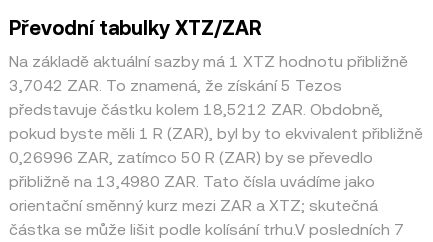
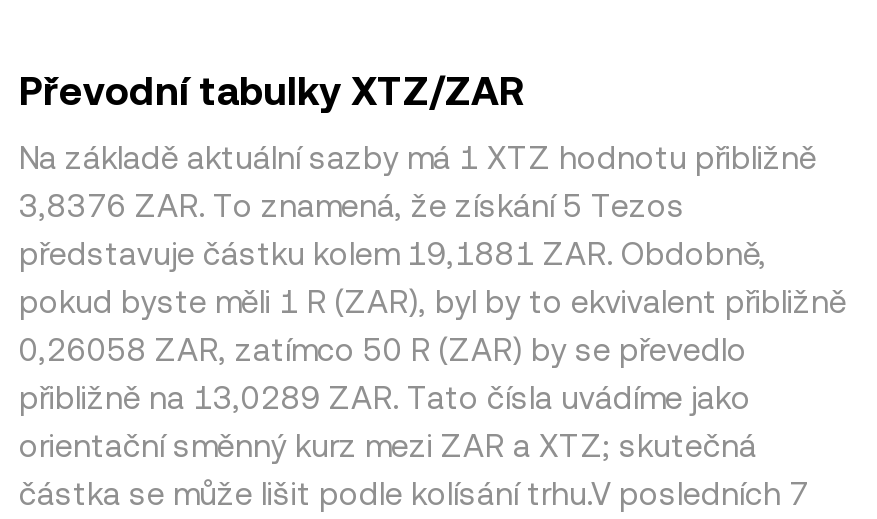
[9,76,342,95] 3,7042 ZAR. To znamená, že získání 5 Tezos -> [19,187,685,225] 3,8376 ZAR. To znamená, že získání 5 Tezos
[9,100,383,119] představuje částku kolem 18,5212 ZAR. Obdobně, -> [19,235,767,273] představuje částku kolem 19,1881 ZAR. Obdobně,
[9,148,373,167] 0,26996 ZAR, zatímco 50 R (ZAR) by se převedlo -> [19,331,747,369] 0,26058 ZAR, zatímco 50 R (ZAR) by se převedlo
[9,172,375,191] přibližně na 13,4980 ZAR. Tato čísla uvádíme jako -> [19,379,751,417] přibližně na 13,0289 ZAR. Tato čísla uvádíme jako

